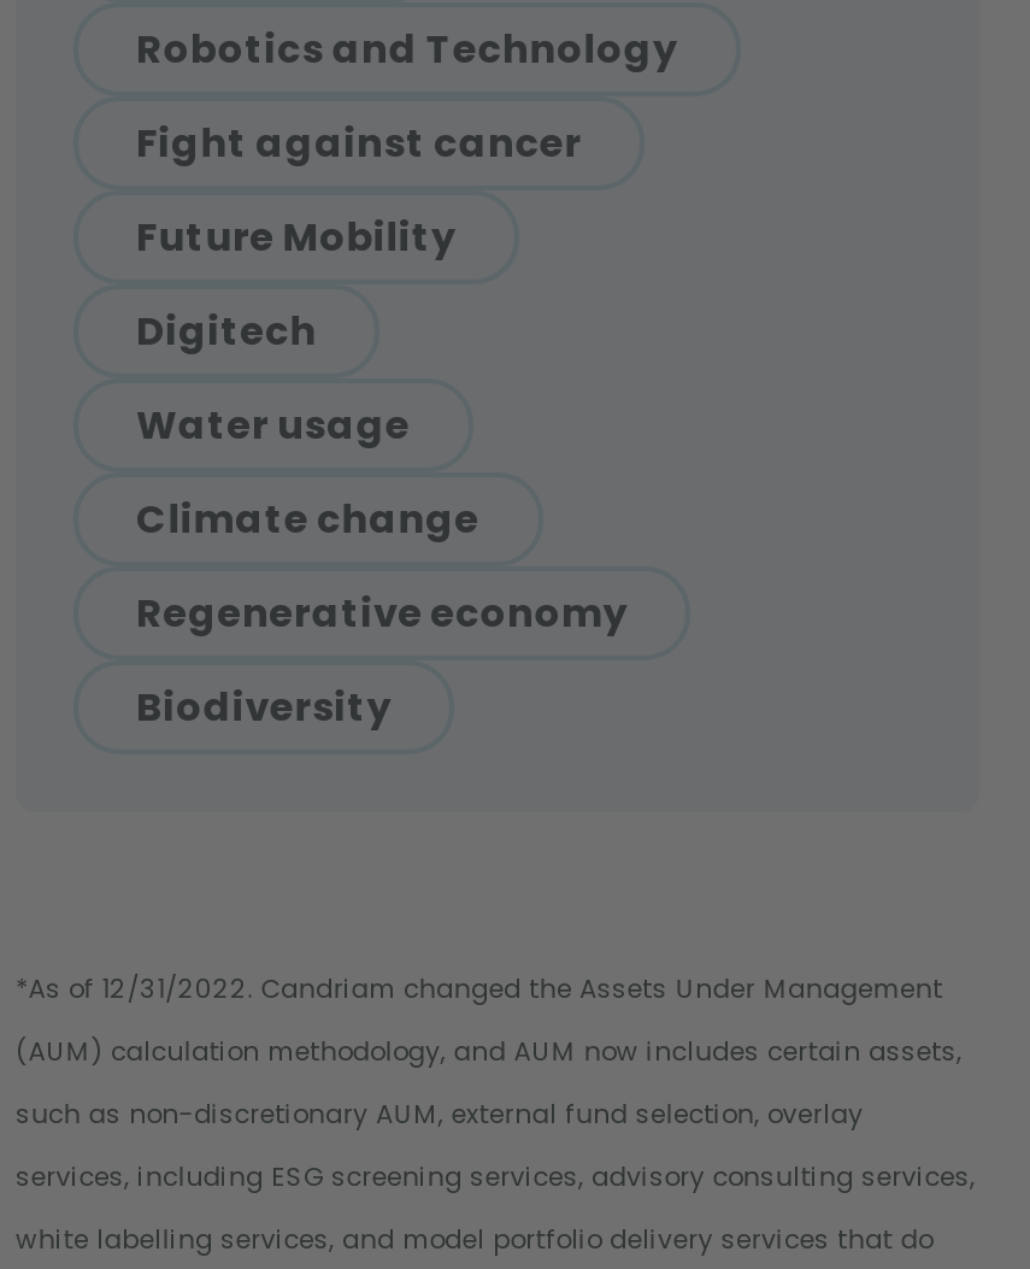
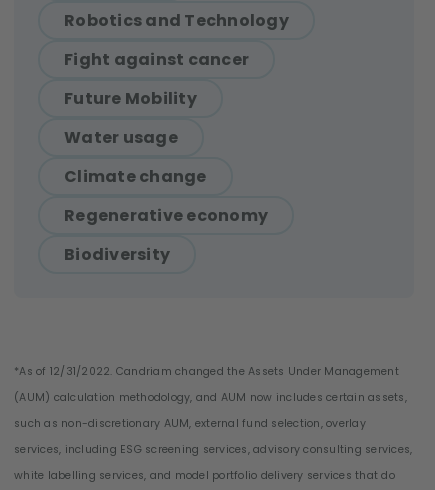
[136,304,317,359] Digitech -> none

